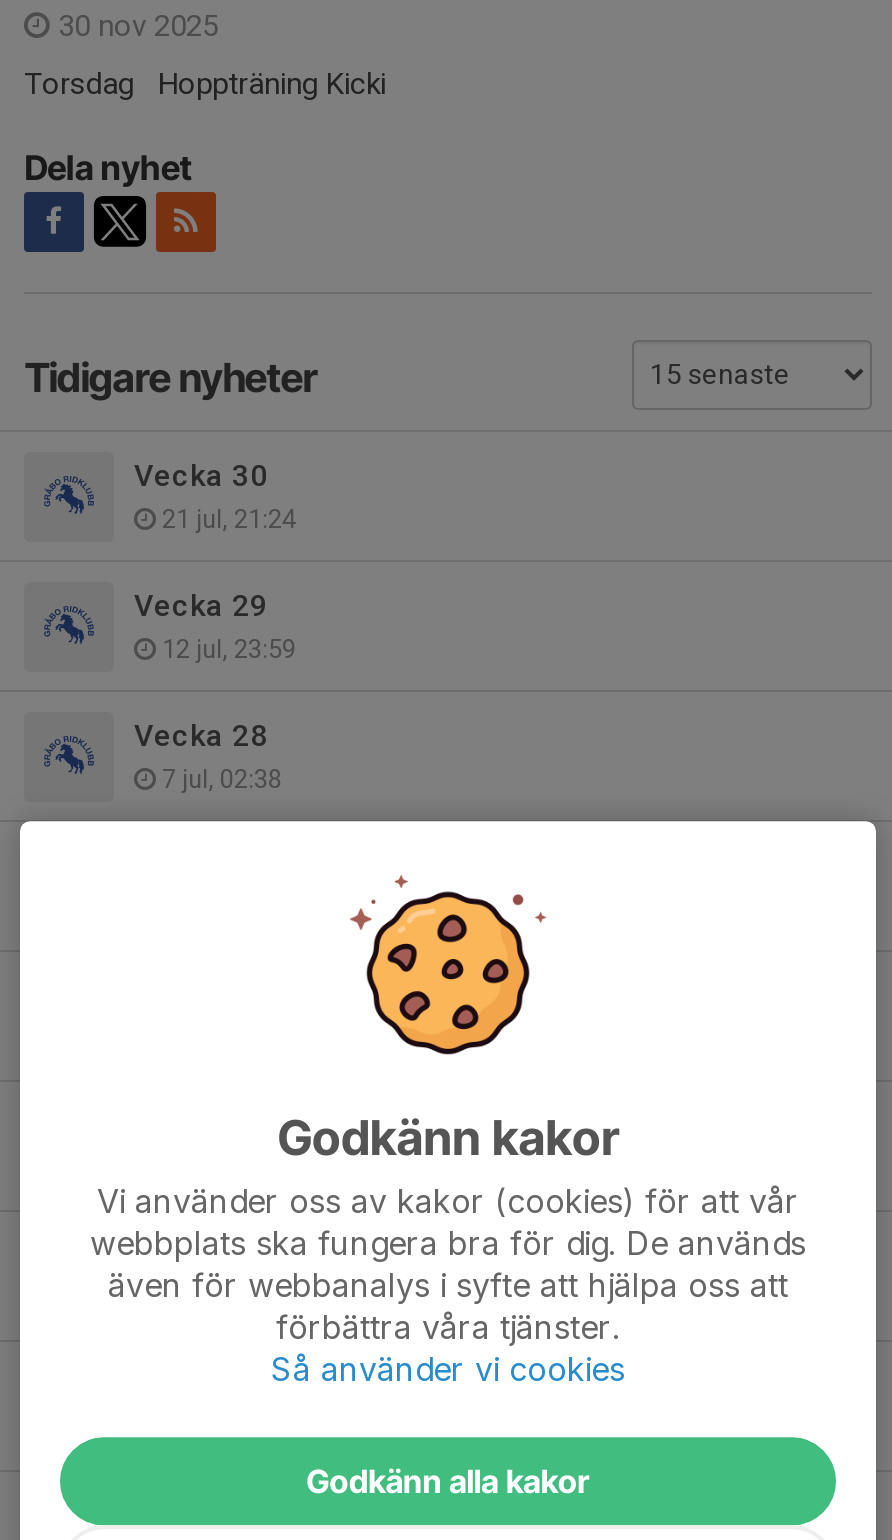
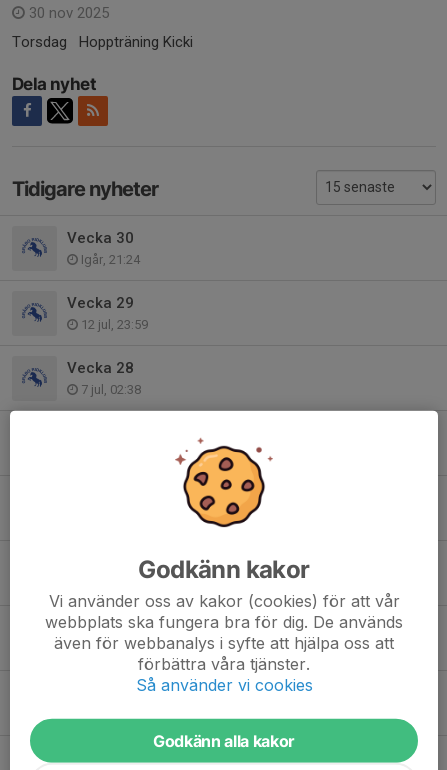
[156,503,296,533] 21 jul, 21:24 -> [78,251,140,266] Igår, 21:24

